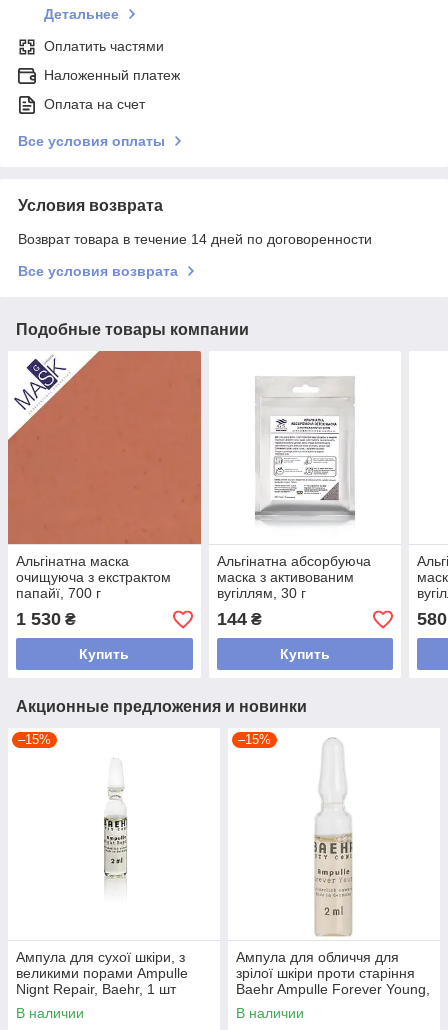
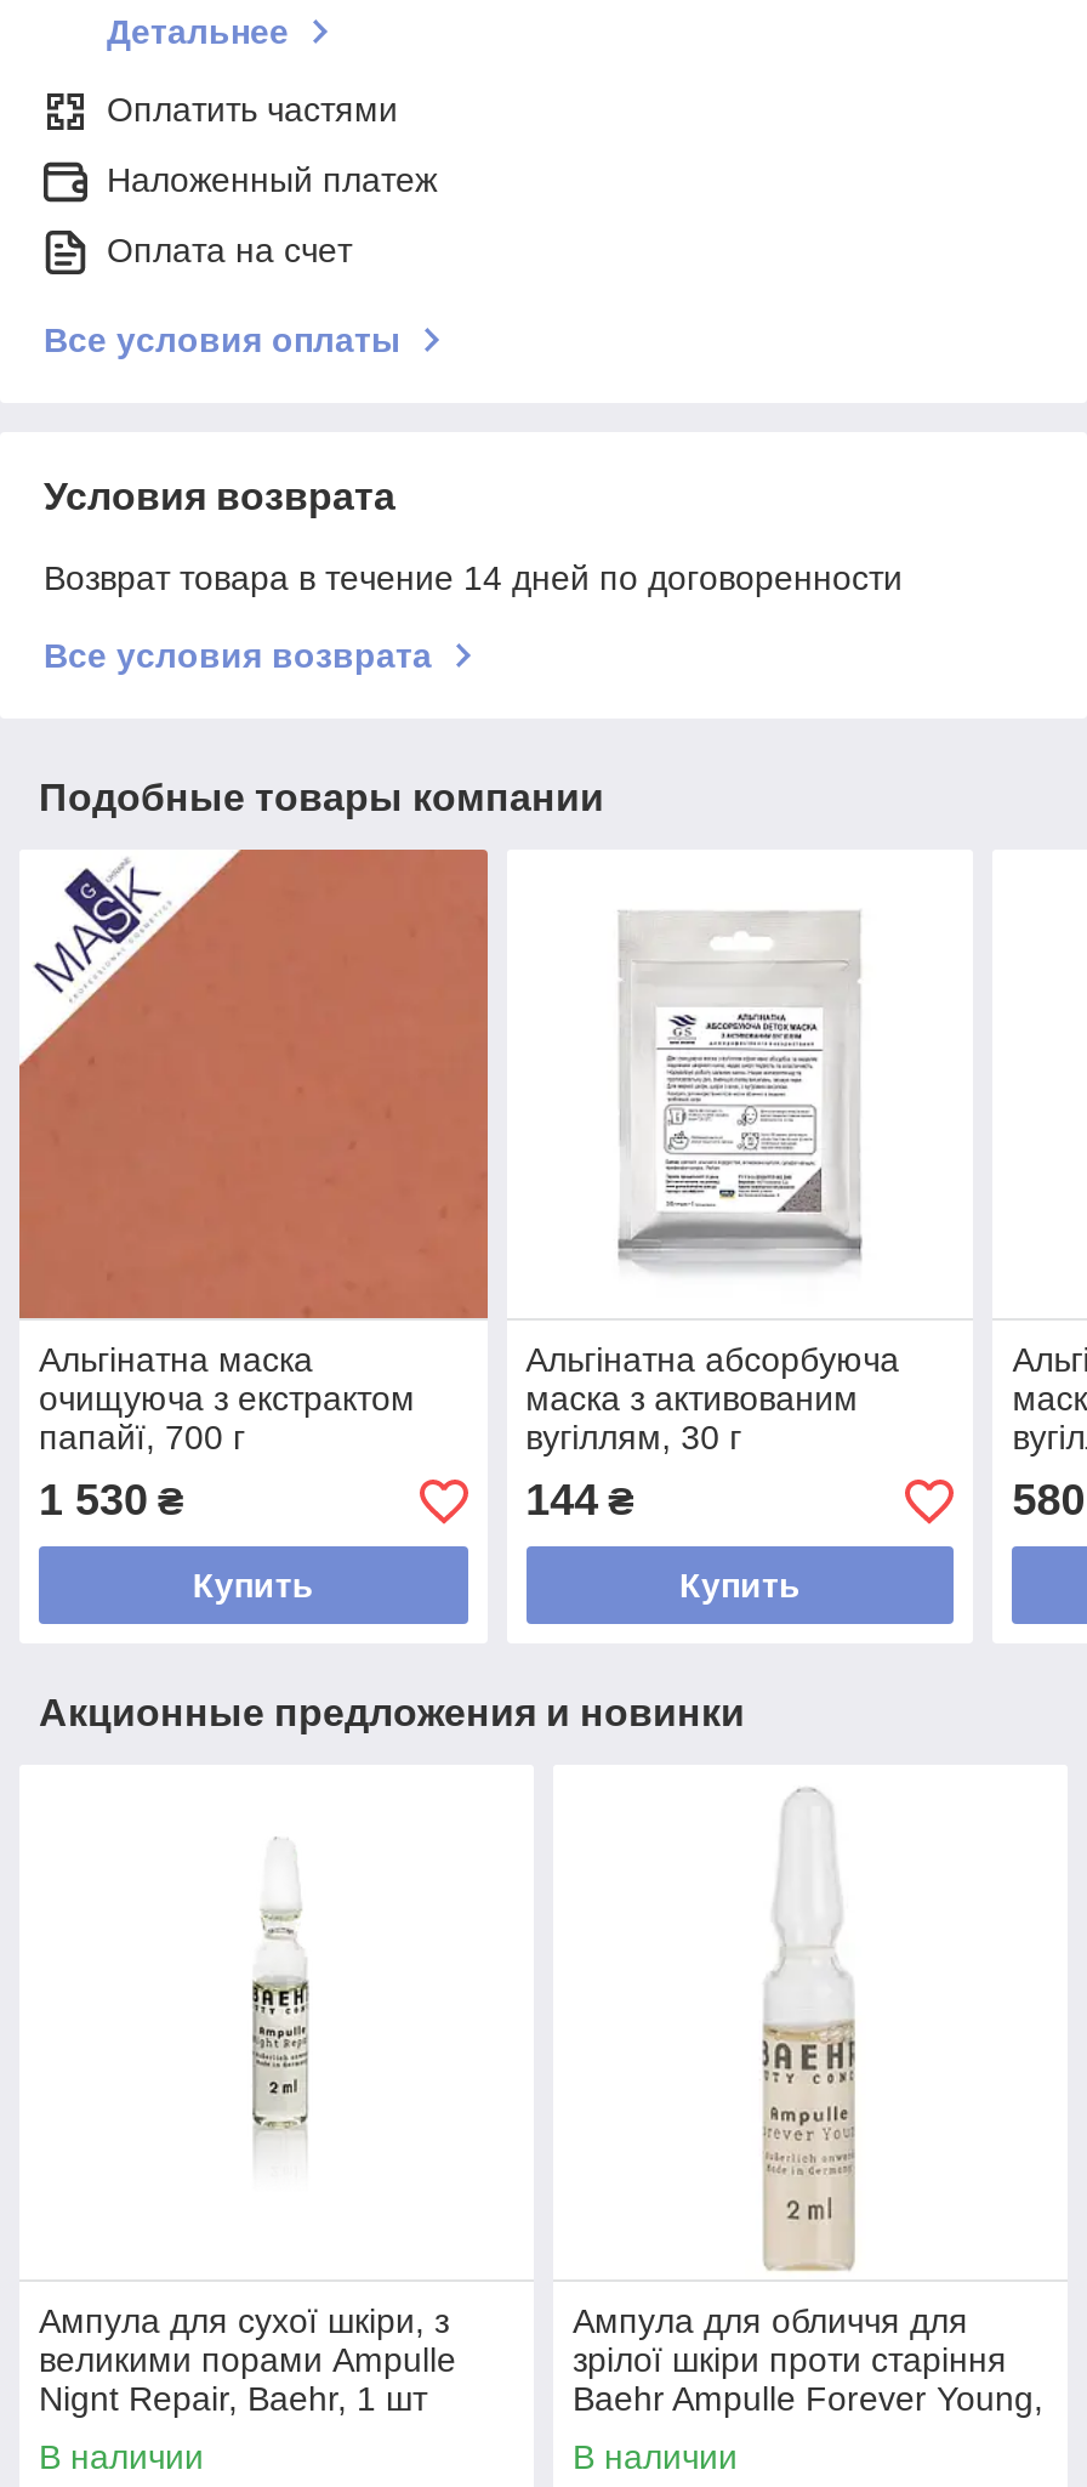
[18,732,51,747] –15% -> none
[238,732,271,747] –15% -> none

